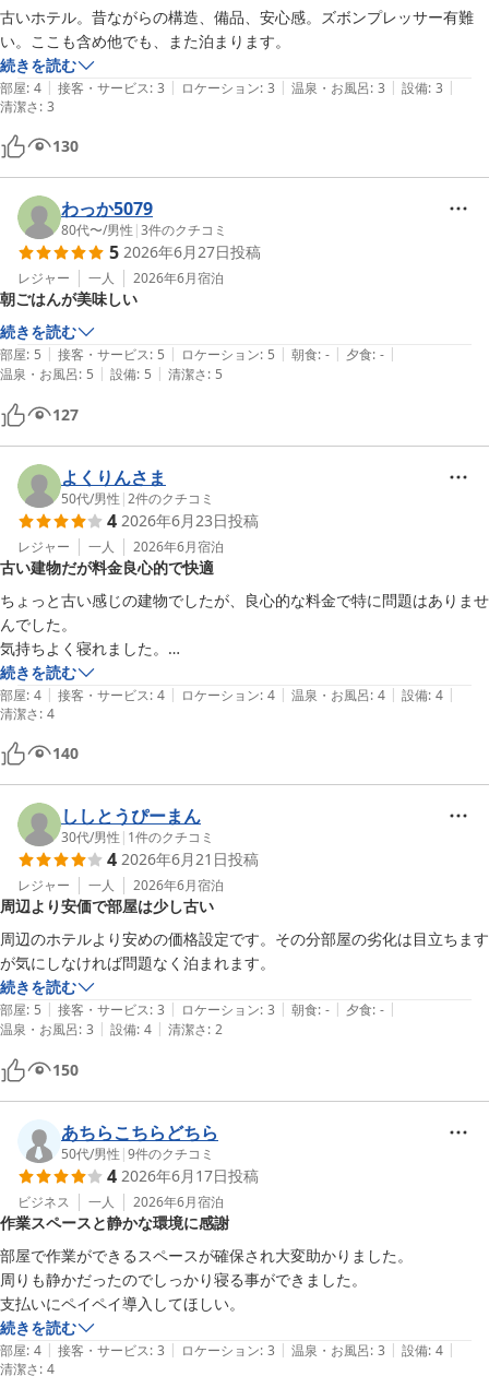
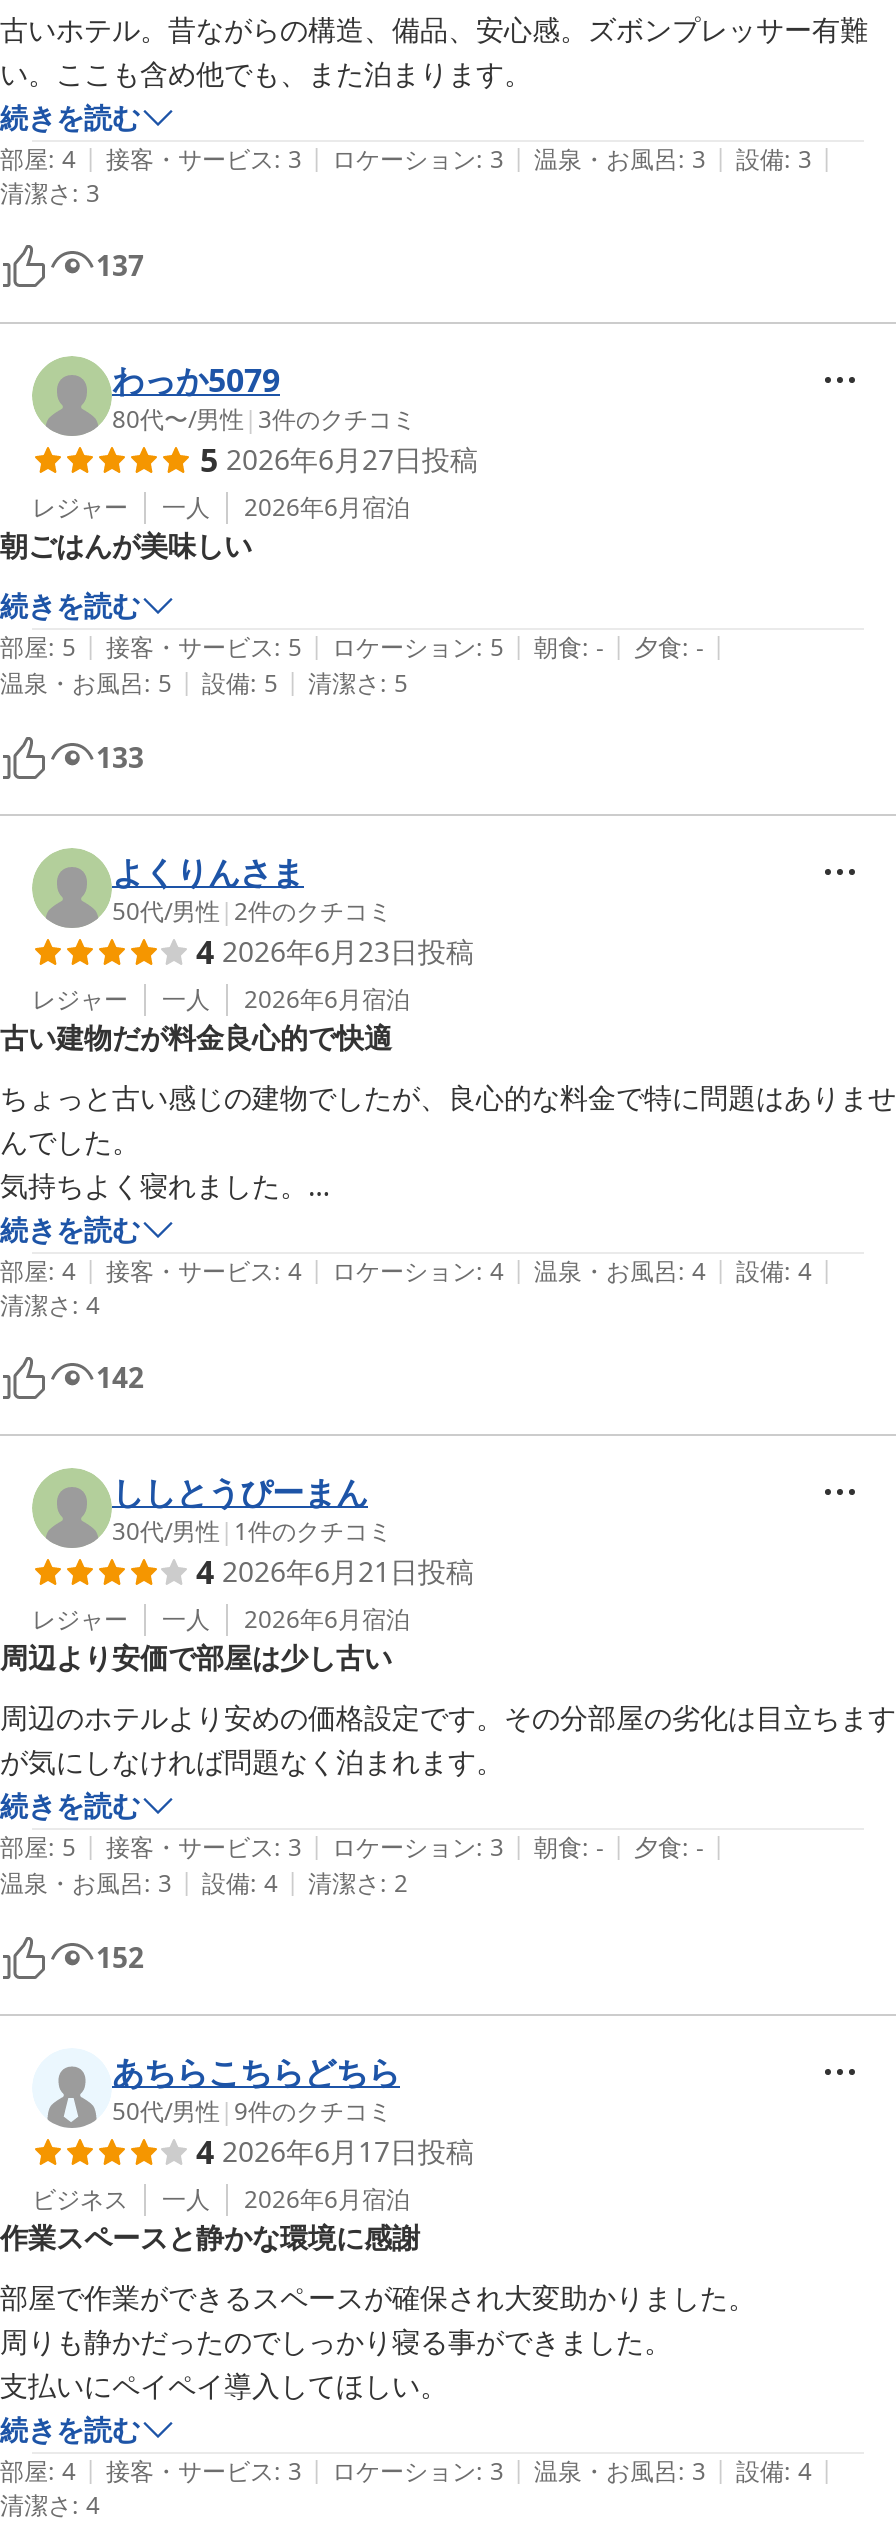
[52,135,79,156] 130 -> [96,246,144,284] 137
[52,404,79,425] 127 -> [96,738,144,776] 133
[52,743,79,763] 140 -> [96,1358,144,1396] 142
[52,1059,79,1080] 150 -> [96,1938,144,1976] 152

